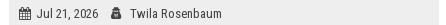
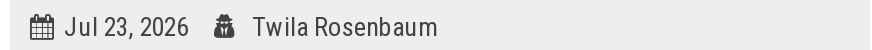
[36,6,222,21] Jul 21, 2026 Twila Rosenbaum -> [64,12,436,42] Jul 23, 2026 Twila Rosenbaum

